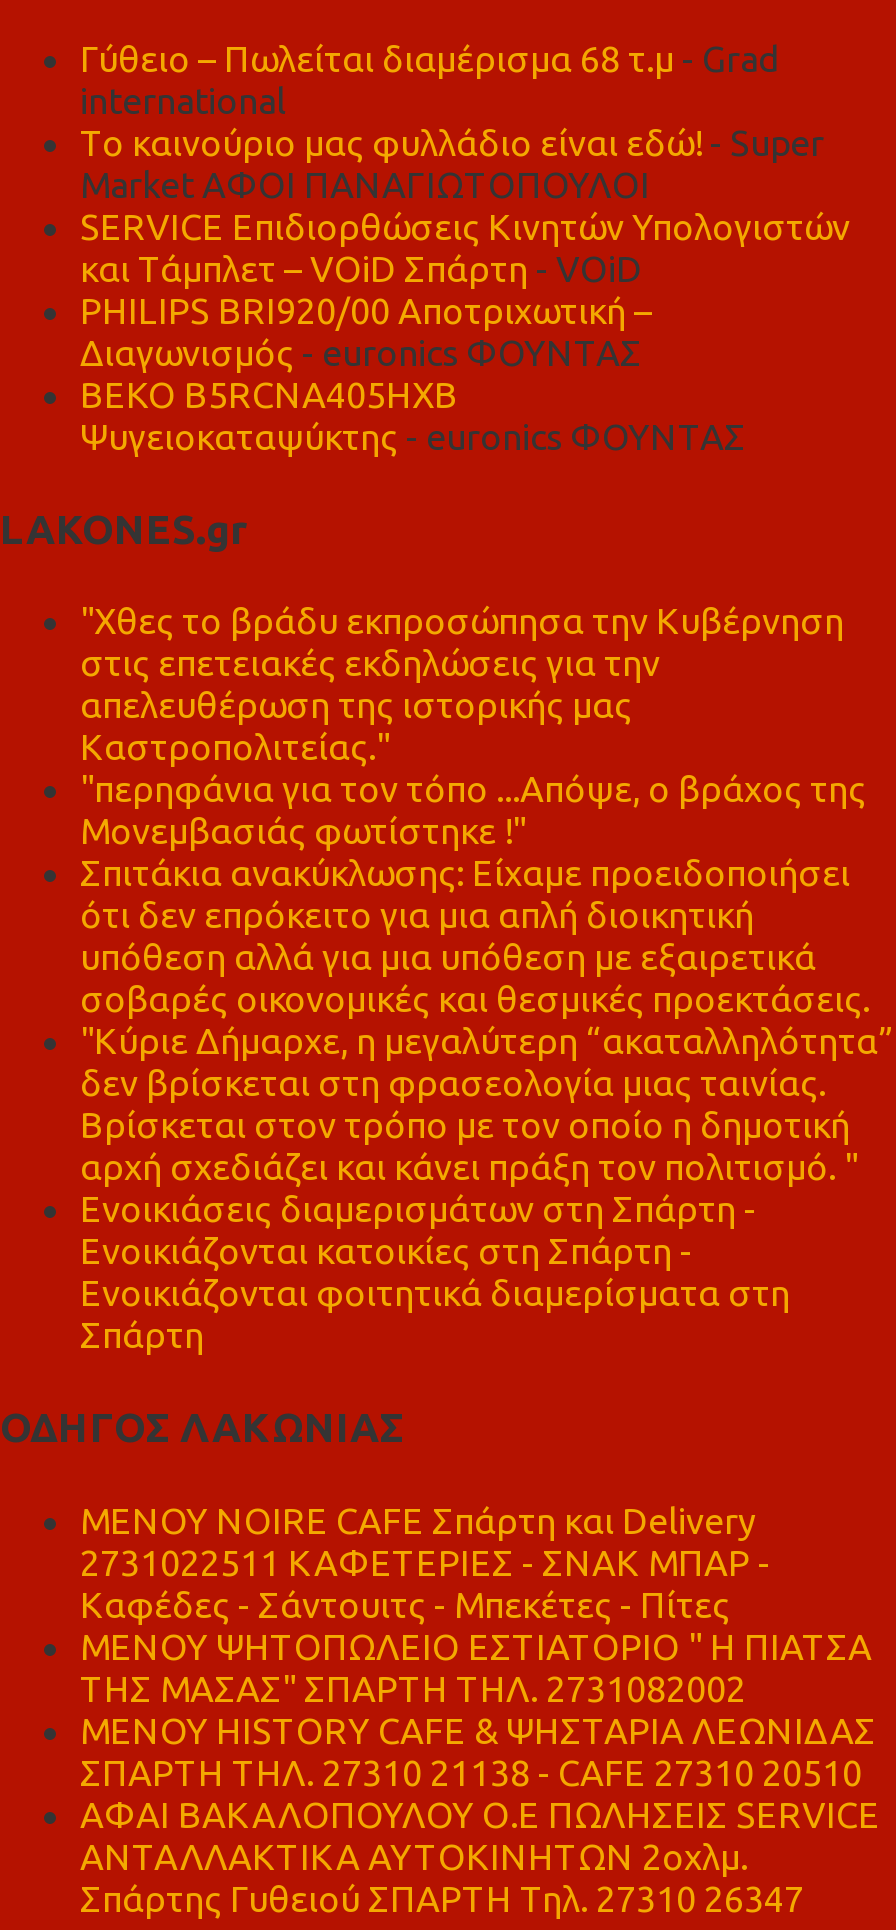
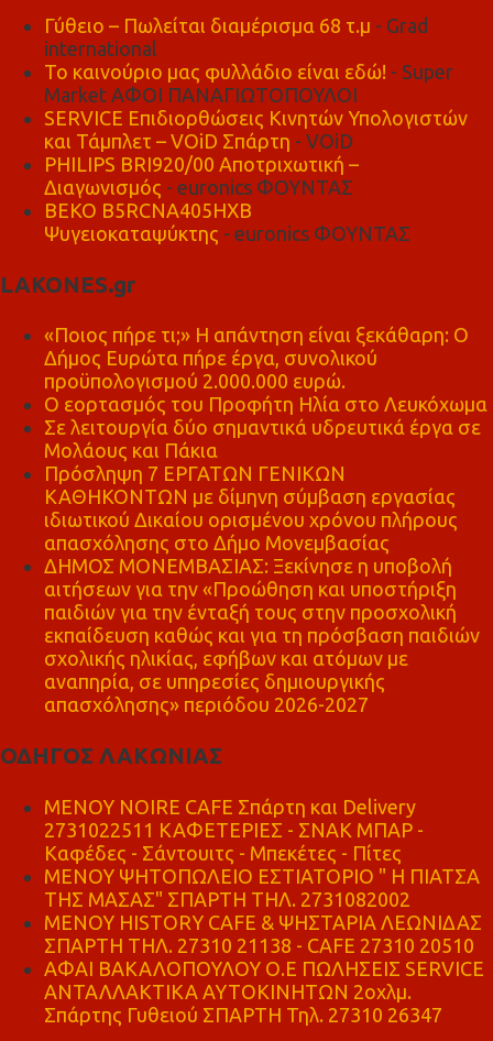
[80,600,892,1354] "Χθες το βράδυ εκπροσώπησα την Κυβέρνηση | στις επετειακές εκδηλώσεις για την | απελευθέρωση της ιστορικής μας | Καστροπολιτείας." | "περηφάνια για τον τόπο ...Απόψε, ο βράχος της | Μονεμβασιάς φωτίστηκε !" | Σπιτάκια ανακύκλωσης: Είχαμε προειδοποιήσει | ότι δεν επρόκειτο για μια απλή διοικητική | υπόθεση αλλά για μια υπόθεση με εξαιρετικά | σοβαρές οικονομικές και θεσμικές προεκτάσεις. | "Κύριε Δήμαρχε, η μεγαλύτερη “ακαταλληλότητα” | δεν βρίσκεται στη φρασεολογία μιας ταινίας. | Βρίσκεται στον τρόπο με τον οποίο η δημοτική | αρχή σχεδιάζει και κάνει πράξη τον πολιτισμό. " | Ενοικιάσεις διαμερισμάτων στη Σπάρτη - | Ενοικιάζονται κατοικίες στη Σπάρτη - | Ενοικιάζονται φοιτητικά διαμερίσματα στη | Σπάρτη -> [44,324,487,715] «Ποιος πήρε τι;» Η απάντηση είναι ξεκάθαρη: Ο | Δήμος Ευρώτα πήρε έργα, συνολικού | προϋπολογισμού 2.000.000 ευρώ. | Ο εορτασμός του Προφήτη Ηλία στο Λευκόχωμα | Σε λειτουργία δύο σημαντικά υδρευτικά έργα σε | Μολάους και Πάκια | Πρόσληψη 7 ΕΡΓΑΤΩΝ ΓΕΝΙΚΩΝ | ΚΑΘΗΚΟΝΤΩΝ με δίμηνη σύμβαση εργασίας | ιδιωτικού Δικαίου ορισμένου χρόνου πλήρους | απασχόλησης στο Δήμο Μονεμβασίας | ΔΗΜΟΣ ΜΟΝΕΜΒΑΣΙΑΣ: Ξεκίνησε η υποβολή | αιτήσεων για την «Προώθηση και υποστήριξη | παιδιών για την ένταξή τους στην προσχολική | εκπαίδευση καθώς και για τη πρόσβαση παιδιών | σχολικής ηλικίας, εφήβων και ατόμων με | αναπηρία, σε υπηρεσίες δημιουργικής | απασχόλησης» περιόδου 2026-2027

